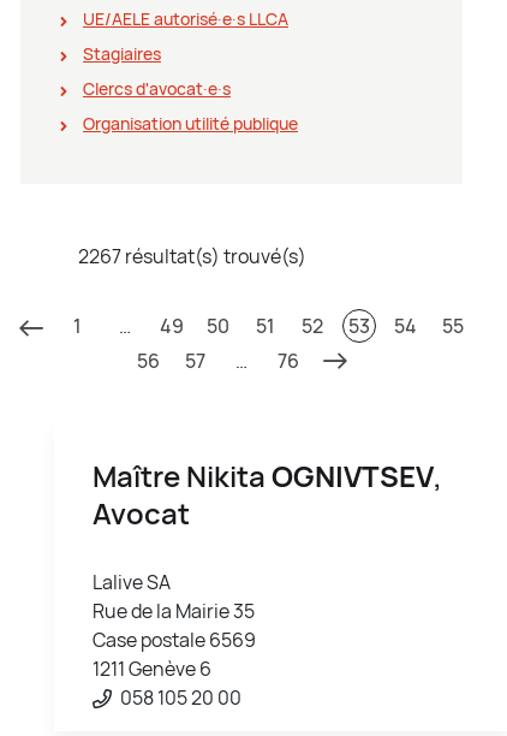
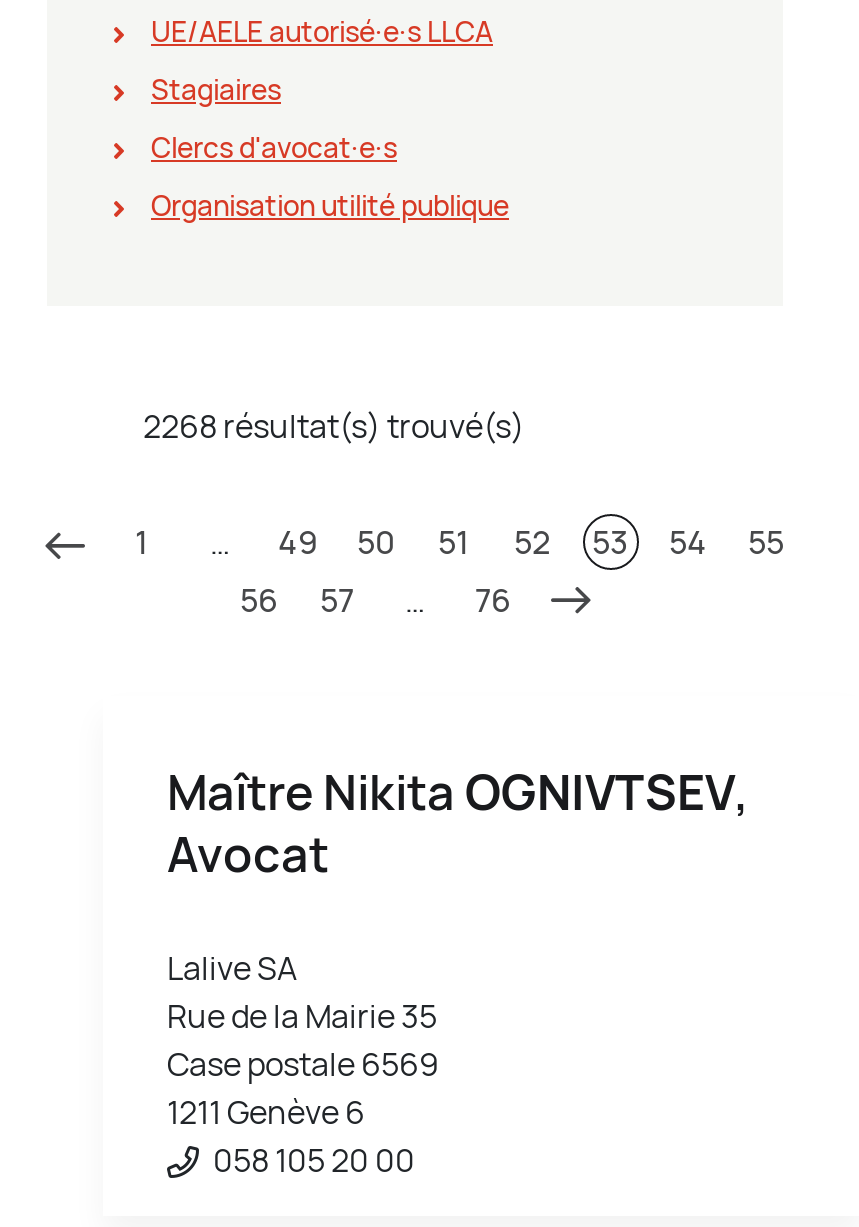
[78,243,306,269] 2267 résultat(s) trouvé(s) -> [143,404,525,448] 2268 résultat(s) trouvé(s)

